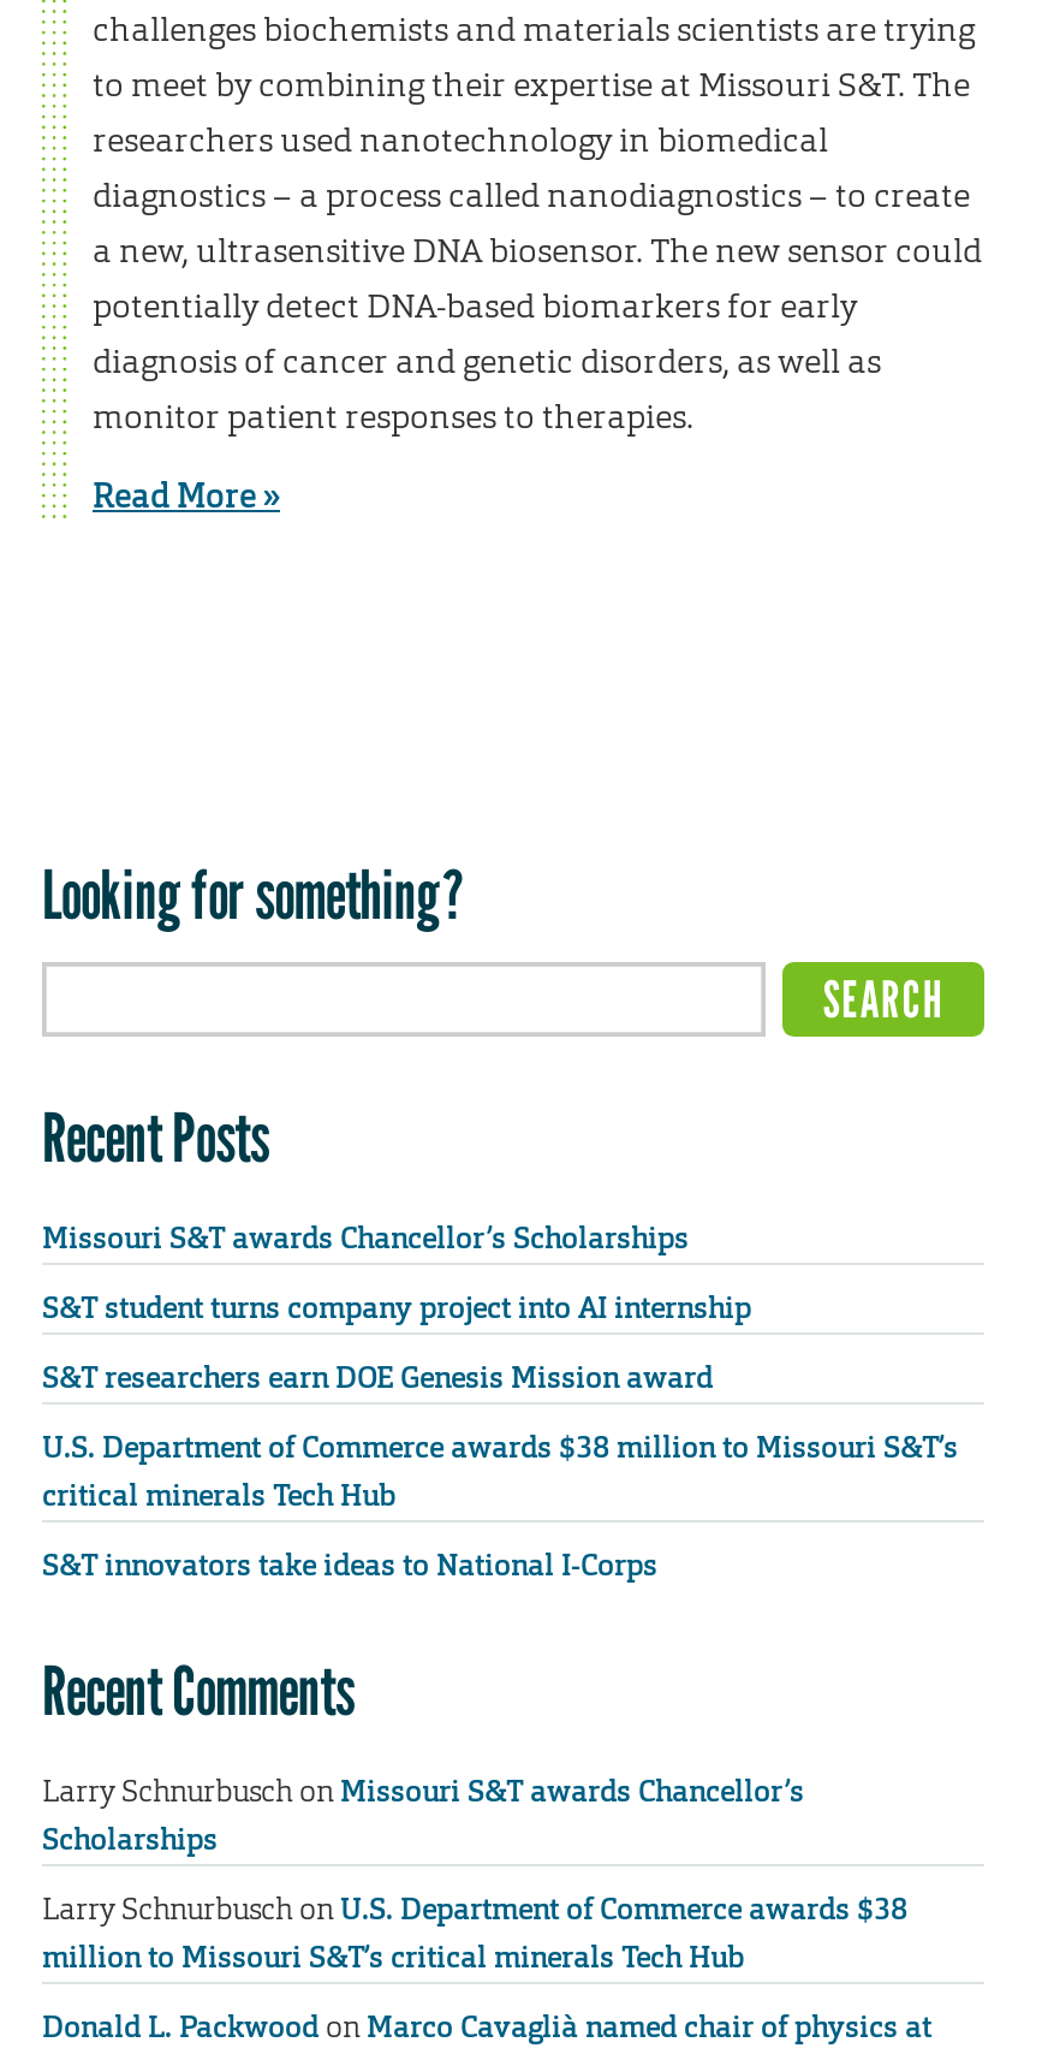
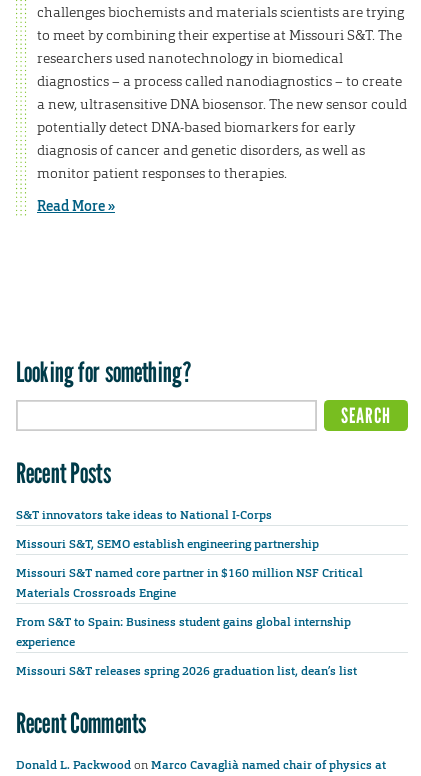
[42,1218,958,1515] Missouri S&T awards Chancellor’s Scholarships | S&T student turns company project into AI internship | S&T researchers earn DOE Genesis Mission award | U.S. Department of Commerce awards $38 million to Missouri S&T’s | critical minerals Tech Hub -> none
moved [42,1547,657,1585] -> [16,507,272,523]: S&T innovators take ideas to National I-Corps
none -> [16,536,363,679] Missouri S&T, SEMO establish engineering partnership | Missouri S&T named core partner in $160 million NSF Critical | Materials Crossroads Engine | From S&T to Spain: Business student gains global internship | experience | Missouri S&T releases spring 2026 graduation list, dean’s list
moved [42,1650,355,1732] -> [16,706,146,740]: Recent Comments
[42,1772,907,1976] Larry Schnurbusch on Missouri S&T awards Chancellor’s | Scholarships | Larry Schnurbusch on U.S. Department of Commerce awards $38 | million to Missouri S&T’s critical minerals Tech Hub -> none

